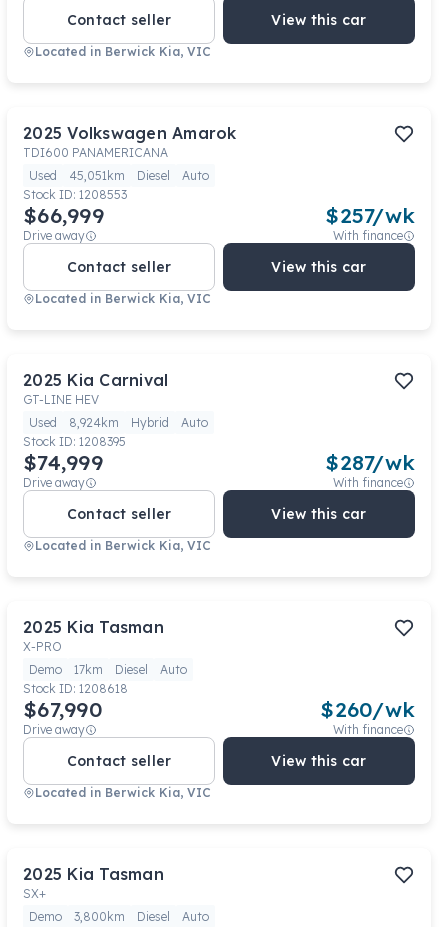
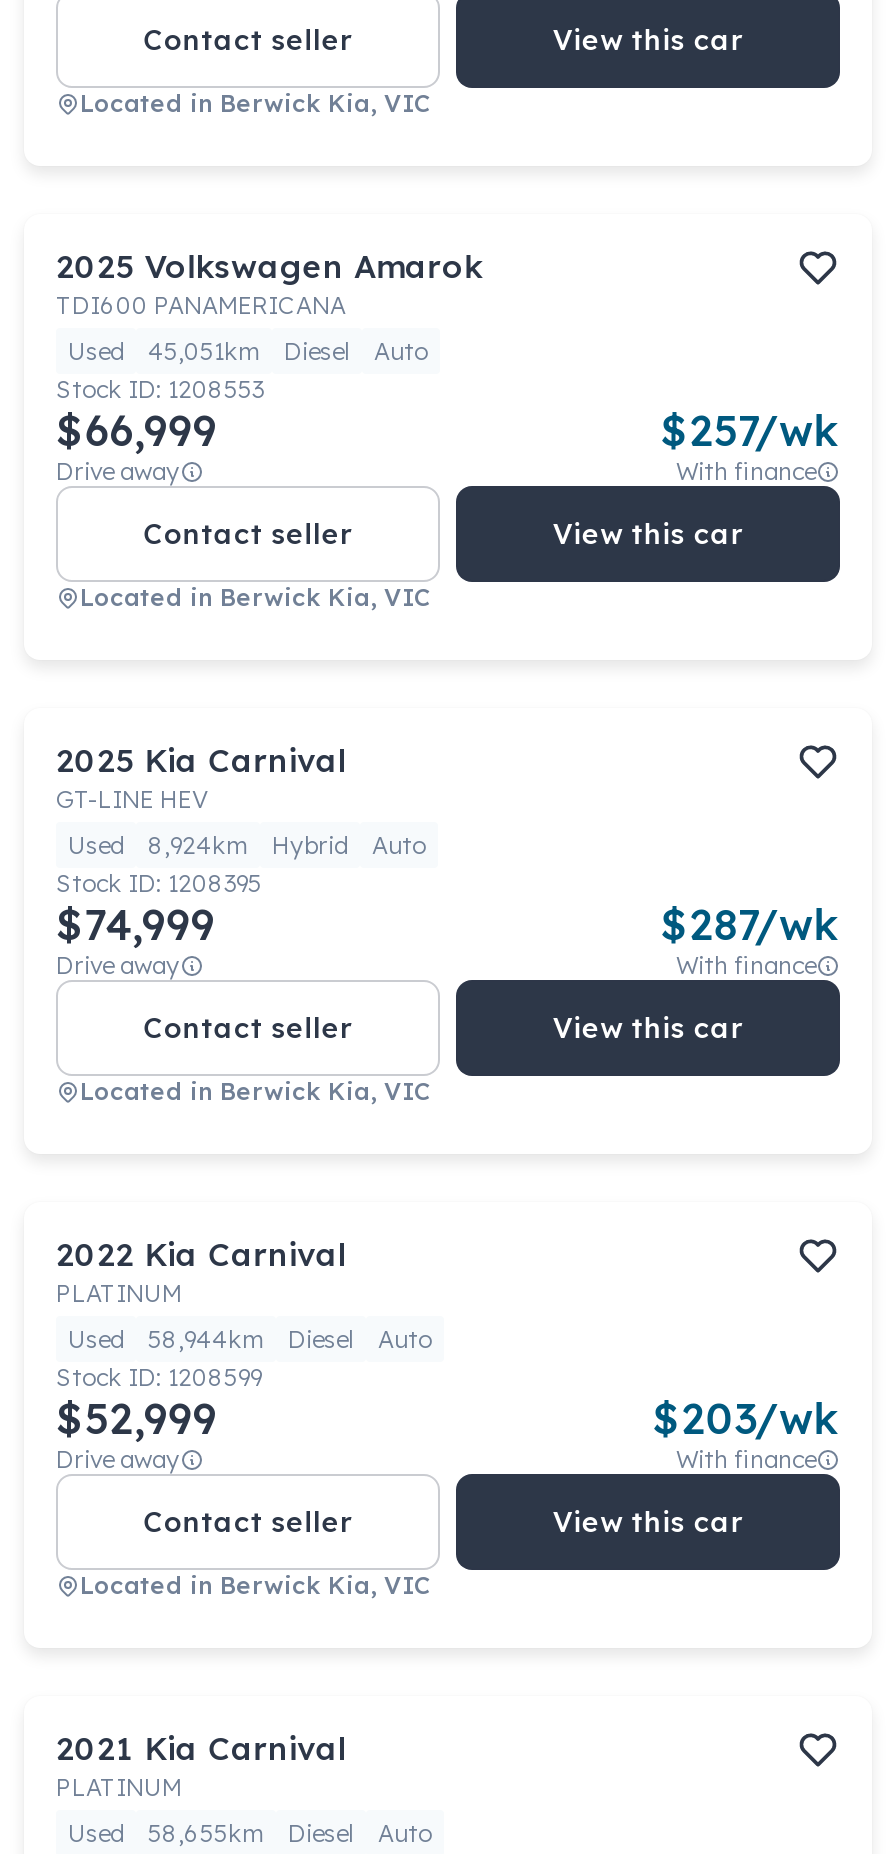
[23,617,164,654] 2025 Kia Tasman | X-PRO -> [56,1234,347,1308] 2022 Kia Carnival | PLATINUM
[29,662,103,677] Demo | 17km -> [68,1324,264,1354] Used | 58,944km
[23,681,128,696] Stock ID: 1208618 -> [56,1362,262,1392] Stock ID: 1208599
[23,696,103,722] $67,990 -> [56,1392,218,1444] $52,999
[320,696,415,722] $260/wk -> [652,1392,840,1444] $203/wk
[23,864,164,901] 2025 Kia Tasman | SX+ -> [56,1728,347,1802] 2021 Kia Carnival | PLATINUM
[29,909,125,924] Demo | 3,800km -> [68,1818,264,1848] Used | 58,655km

